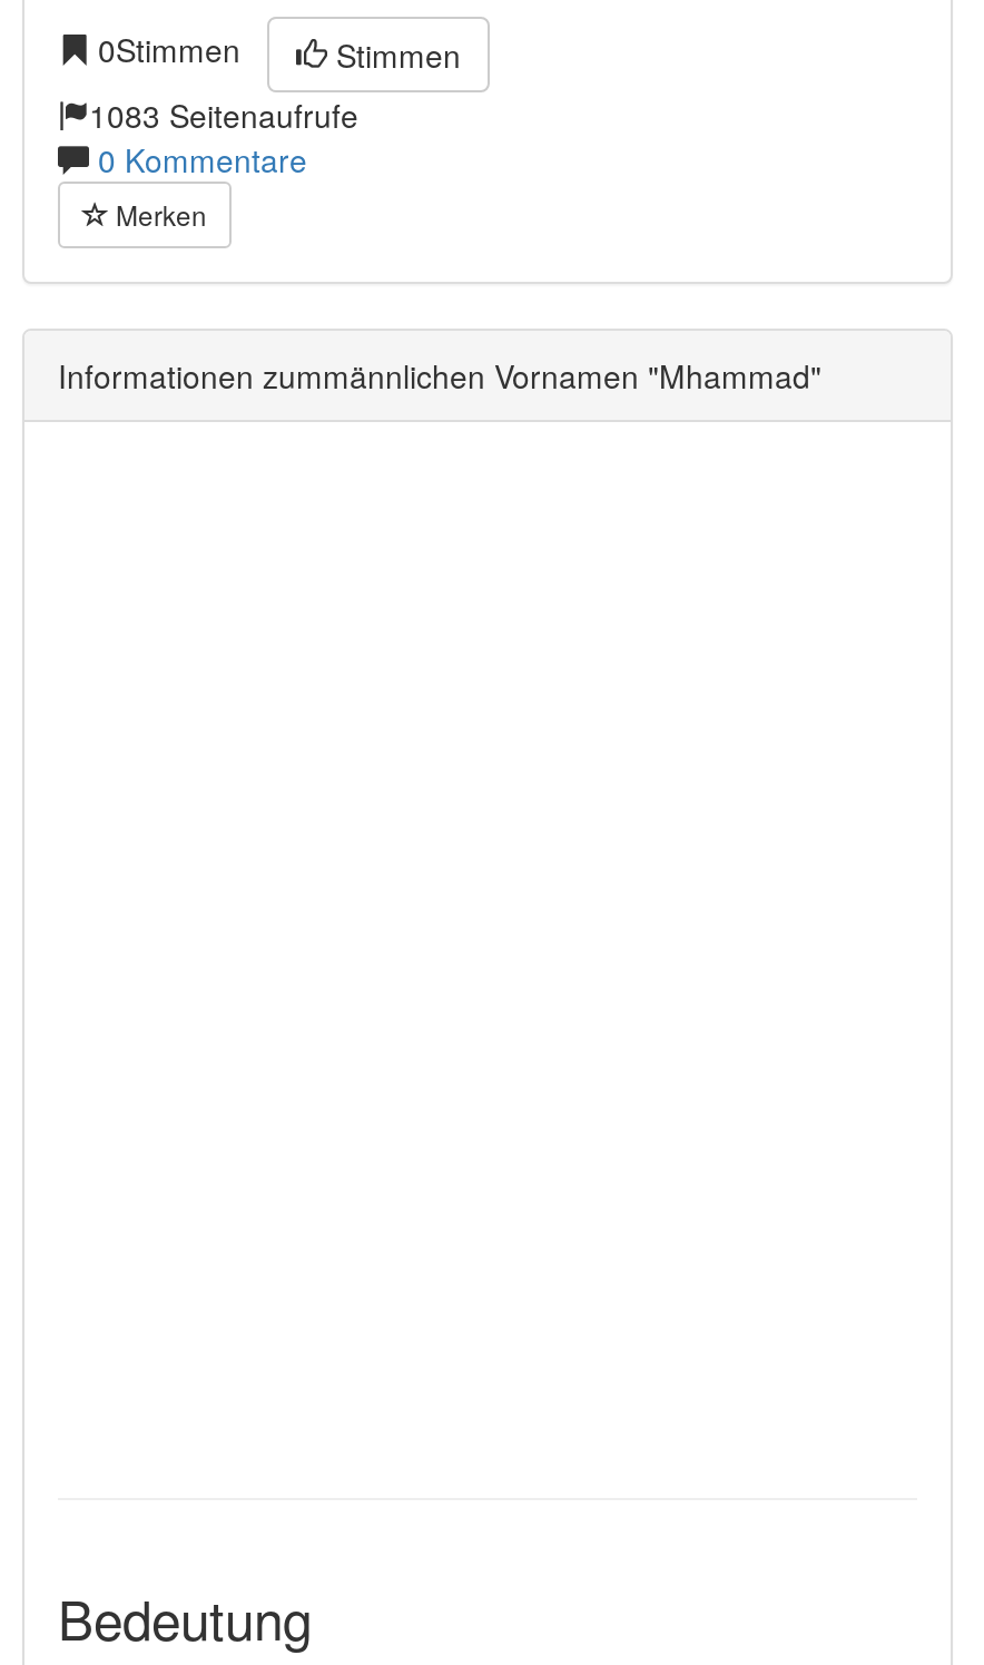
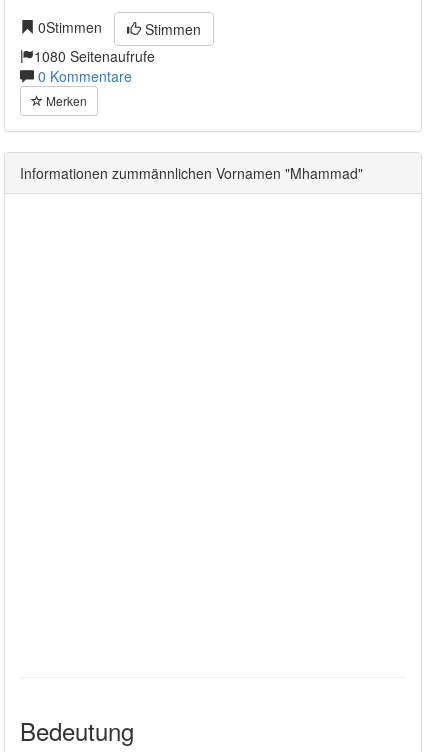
[89,92,358,137] 1083 Seitenaufrufe -> [34,46,155,66] 1080 Seitenaufrufe

